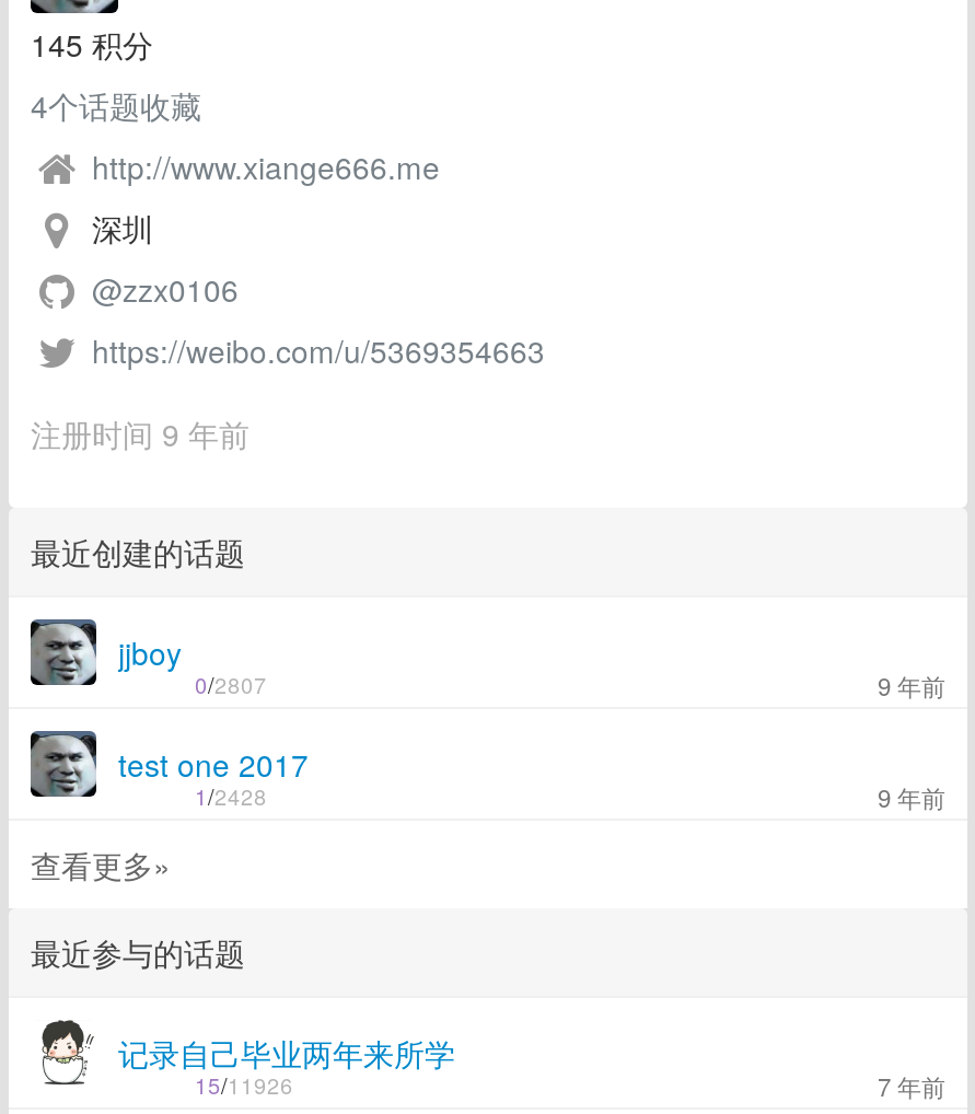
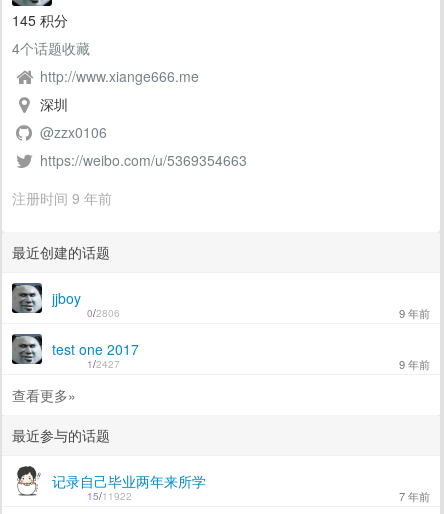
[195,670,267,700] 0 /2807 -> [87,306,120,320] 0 /2806
[208,781,267,812] /2428 -> [93,357,120,371] /2427
[195,1070,293,1101] 15 /11926 -> [87,489,132,503] 15 /11922

